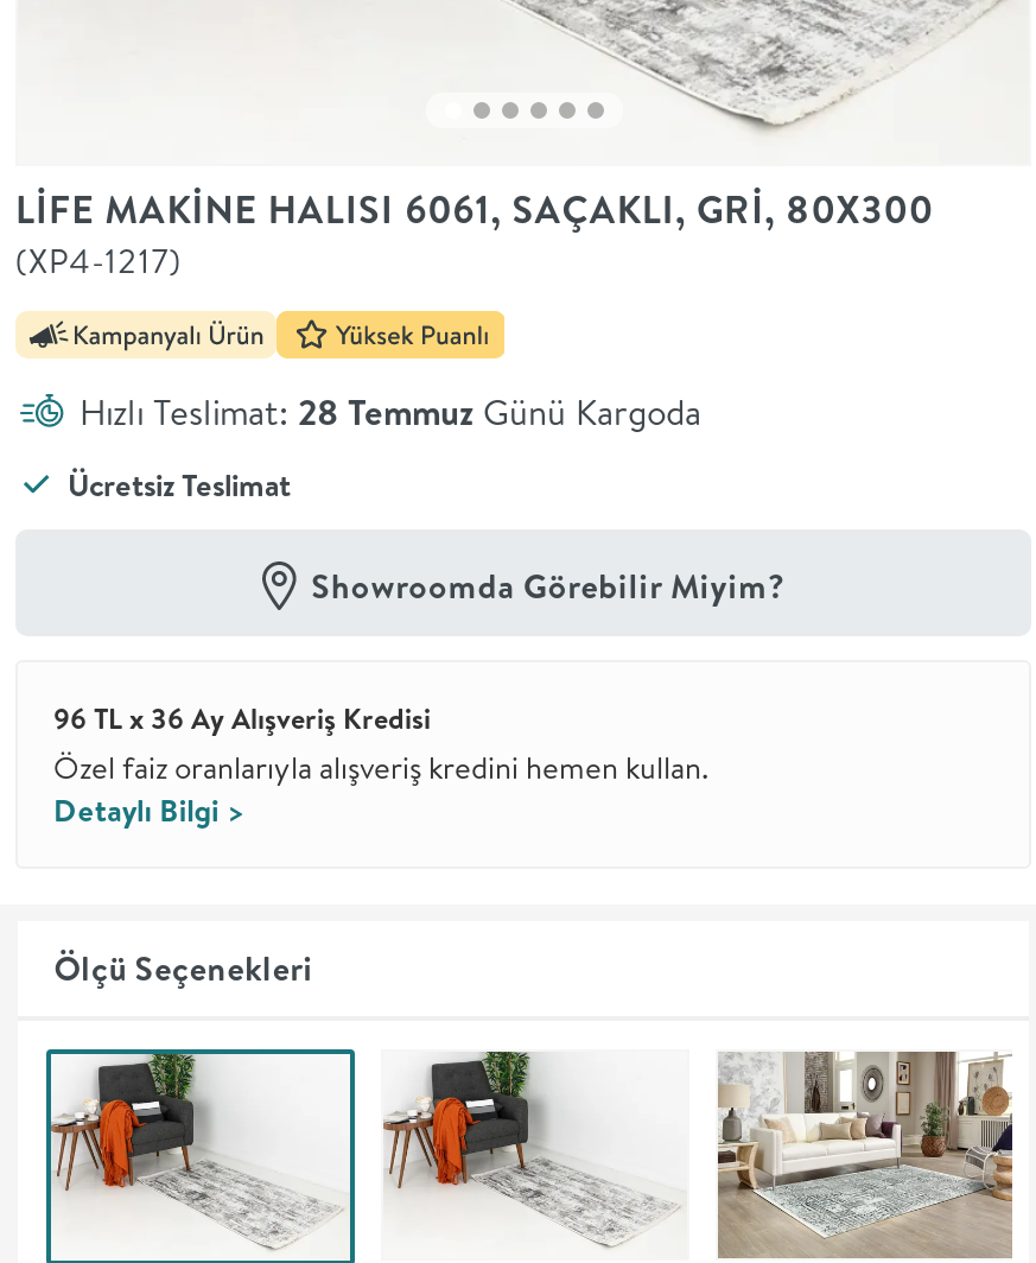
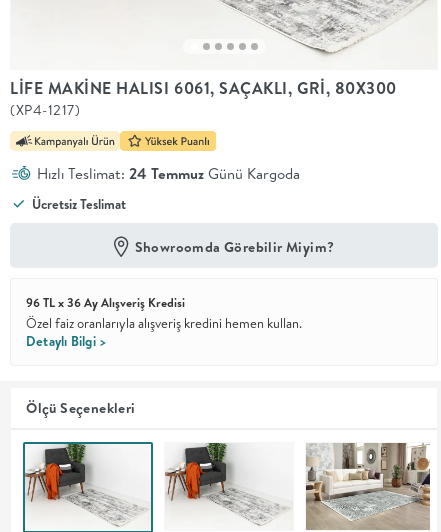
[80,386,701,436] Hızlı Teslimat: 28 Temmuz Günü Kargoda -> [37,162,300,183] Hızlı Teslimat: 24 Temmuz Günü Kargoda

